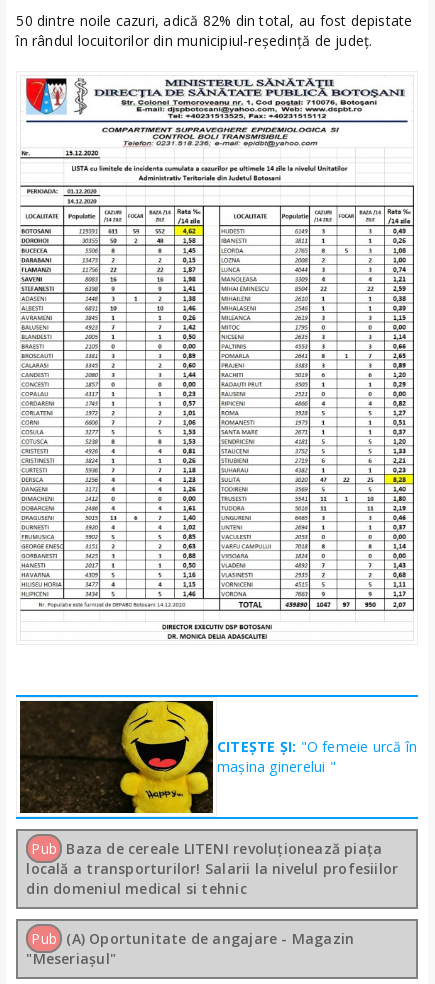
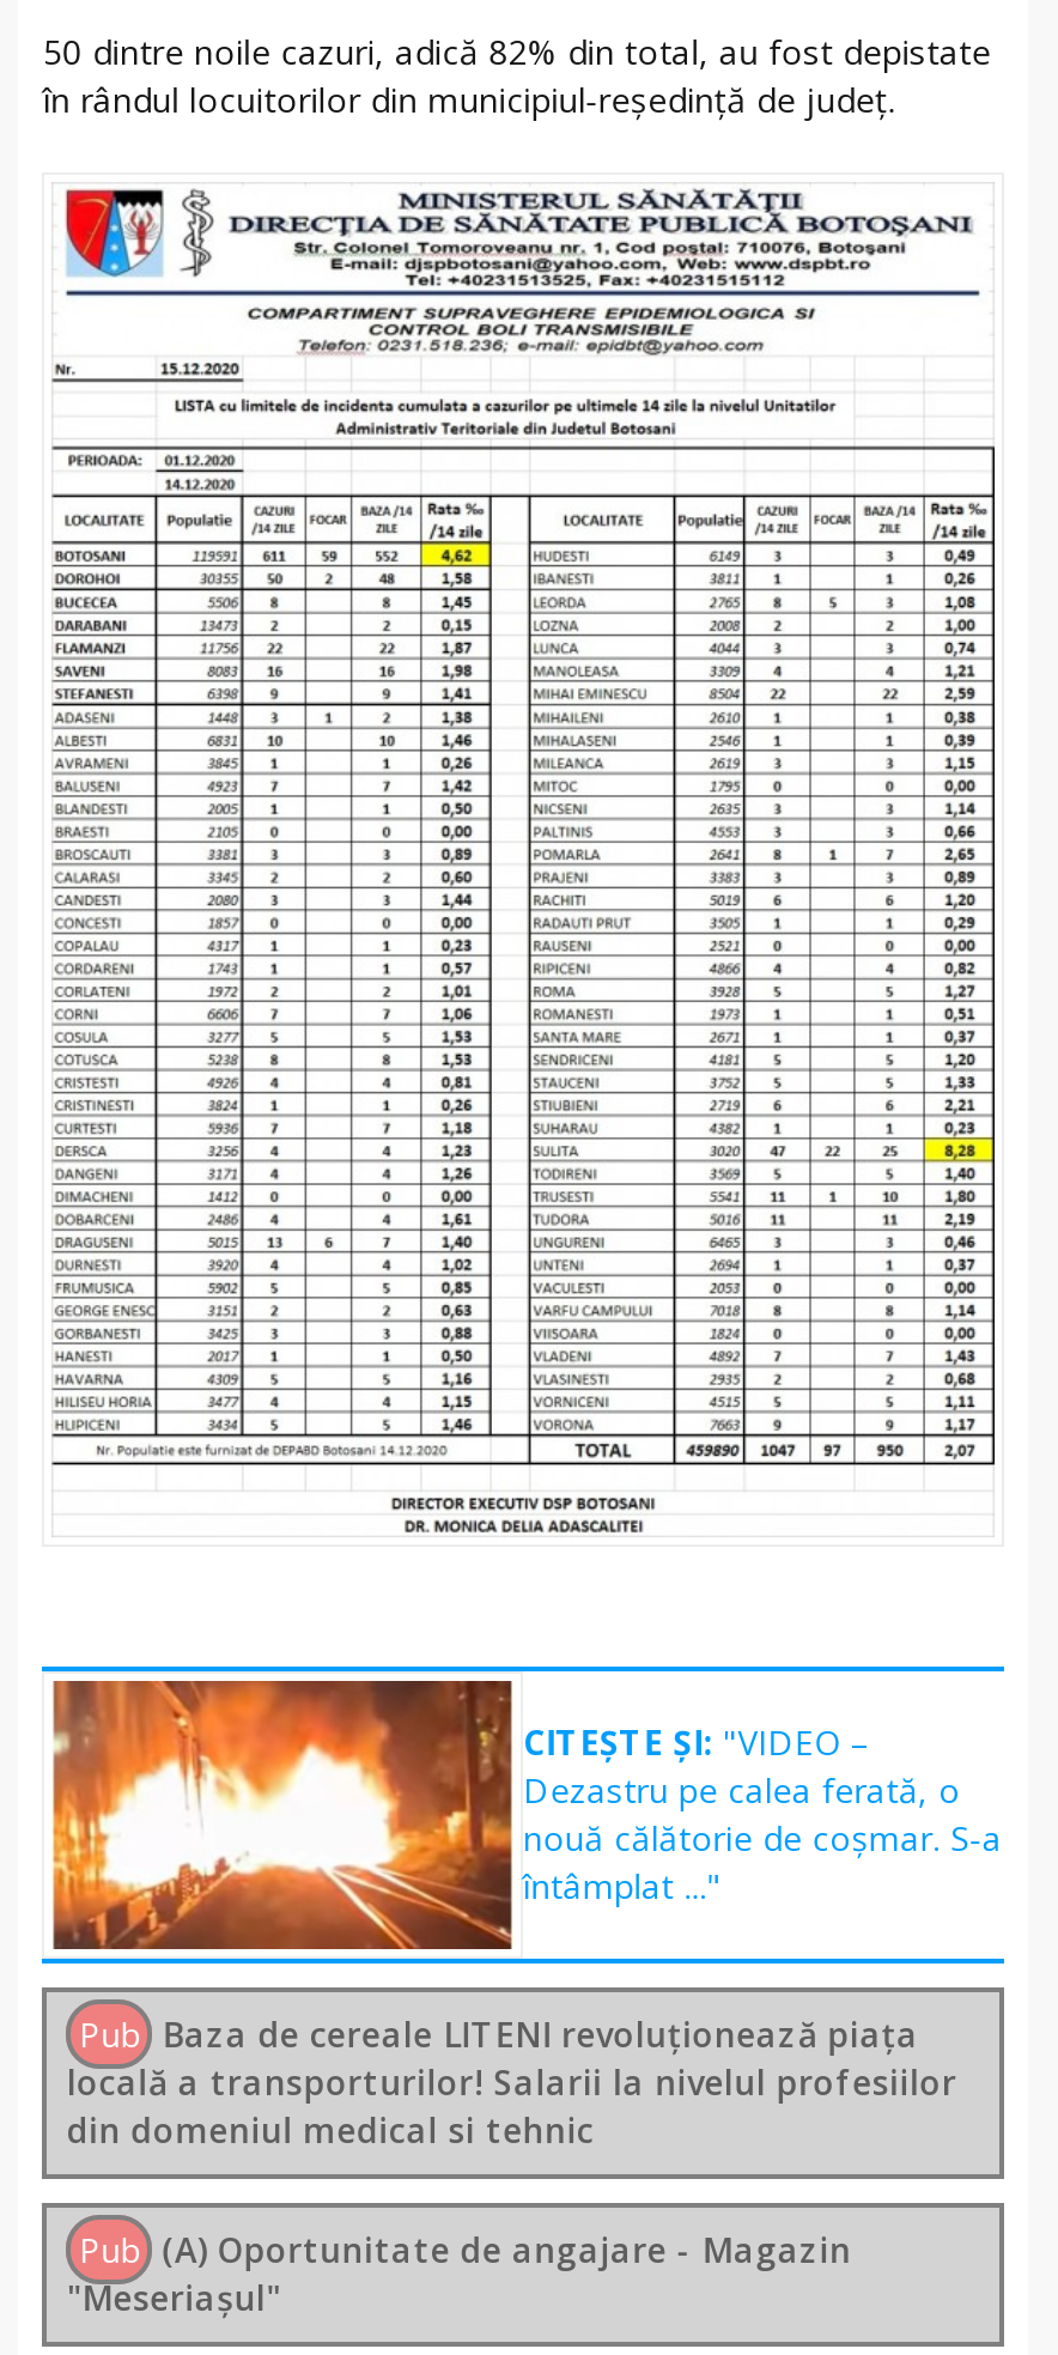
[19,700,417,814] [image] | CITEȘTE ȘI: "O femeie urcă în | mașina ginerelui " -> [51,1679,1002,1952] [image] | CITEȘTE ȘI: "VIDEO – | Dezastru pe calea ferată, o | nouă călătorie de coșmar. S-a | întâmplat ..."

